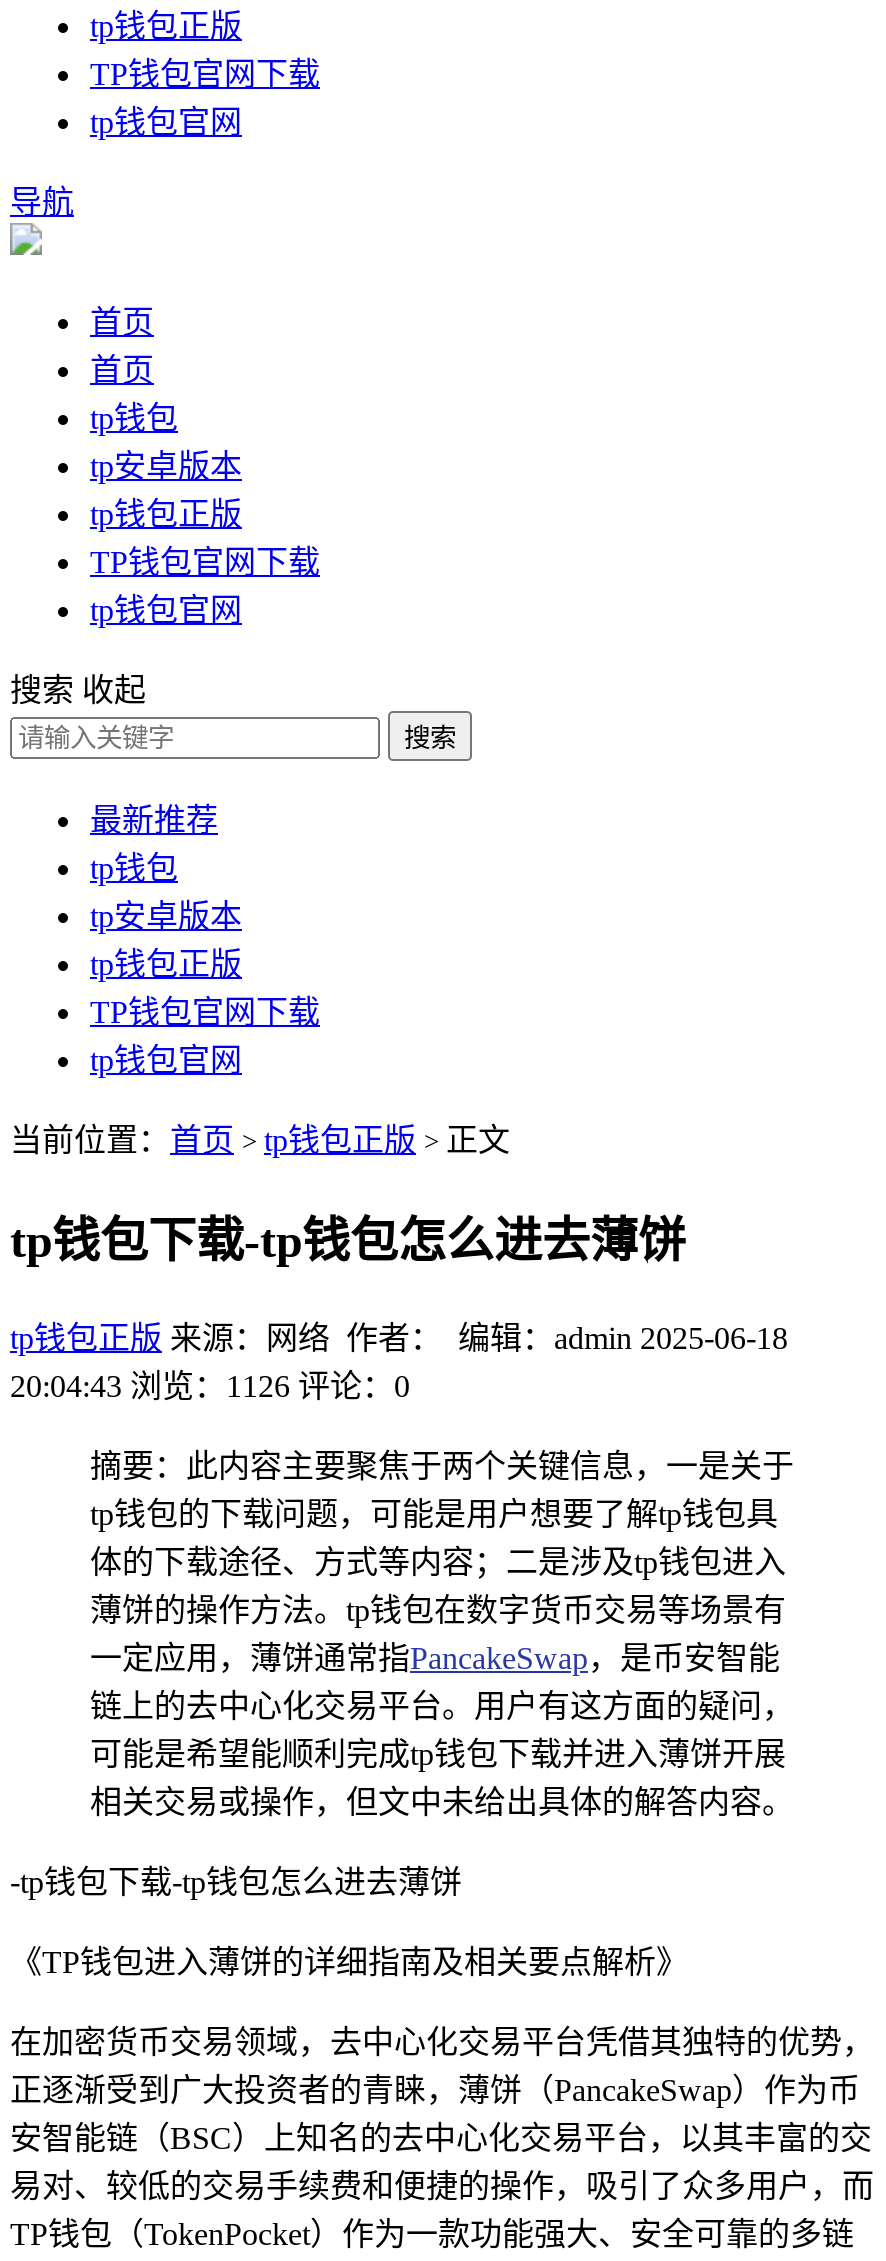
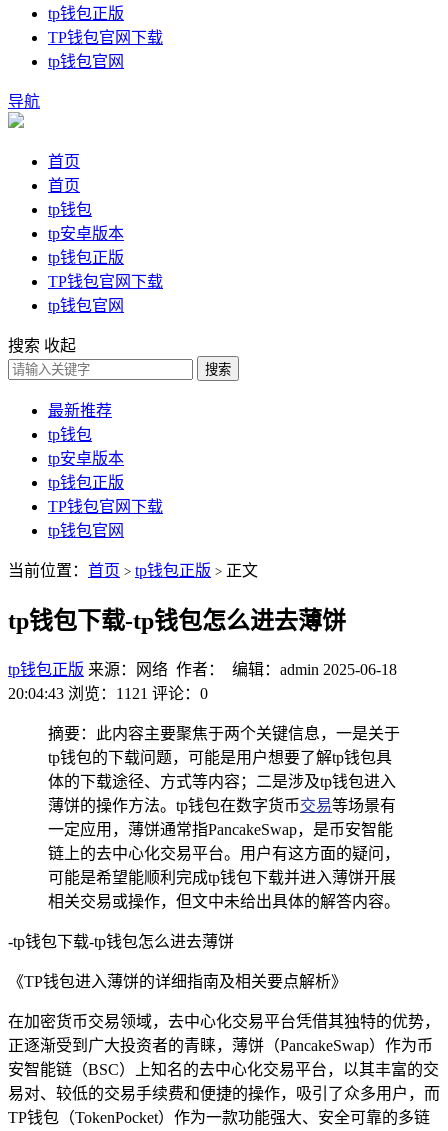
[10,1369,410,1403] 20:04:43 浏览：1126 评论：0 -> [8,685,208,702] 20:04:43 浏览：1121 评论：0

